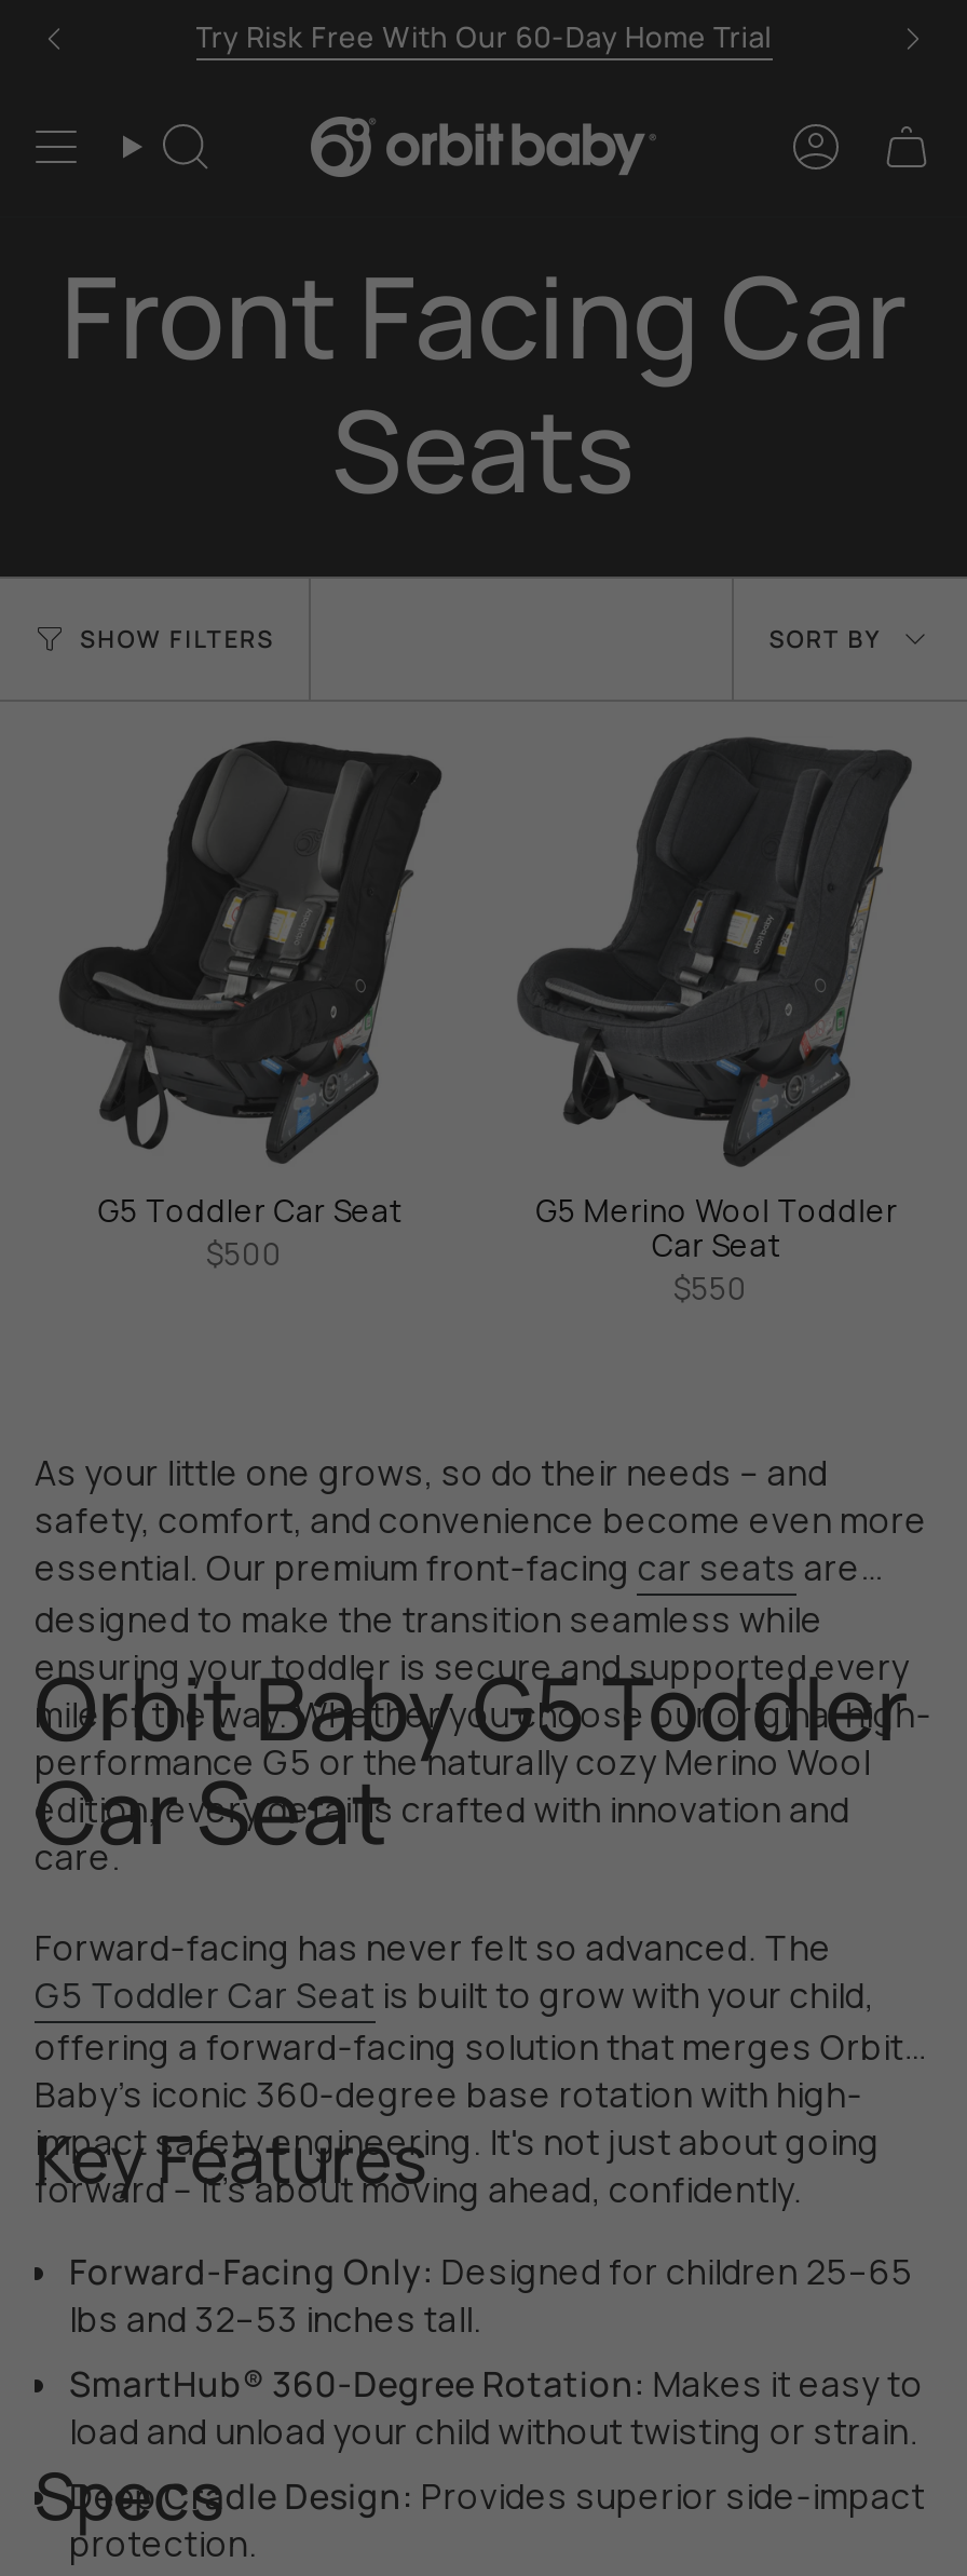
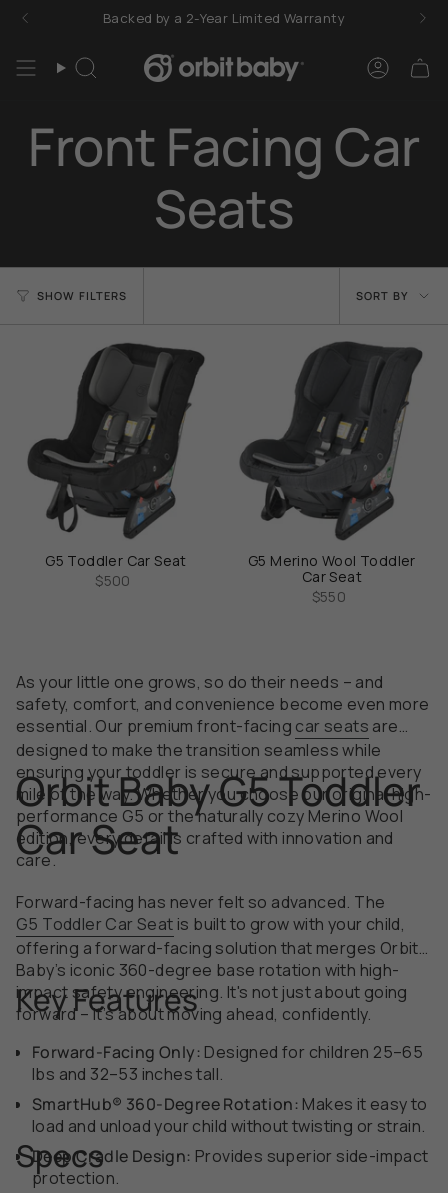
[195,17,772,56] Try Risk Free With Our 60-Day Home Trial -> [103,9,345,27] Backed by a 2-Year Limited Warranty

